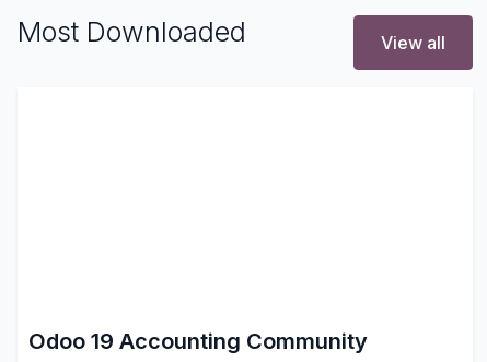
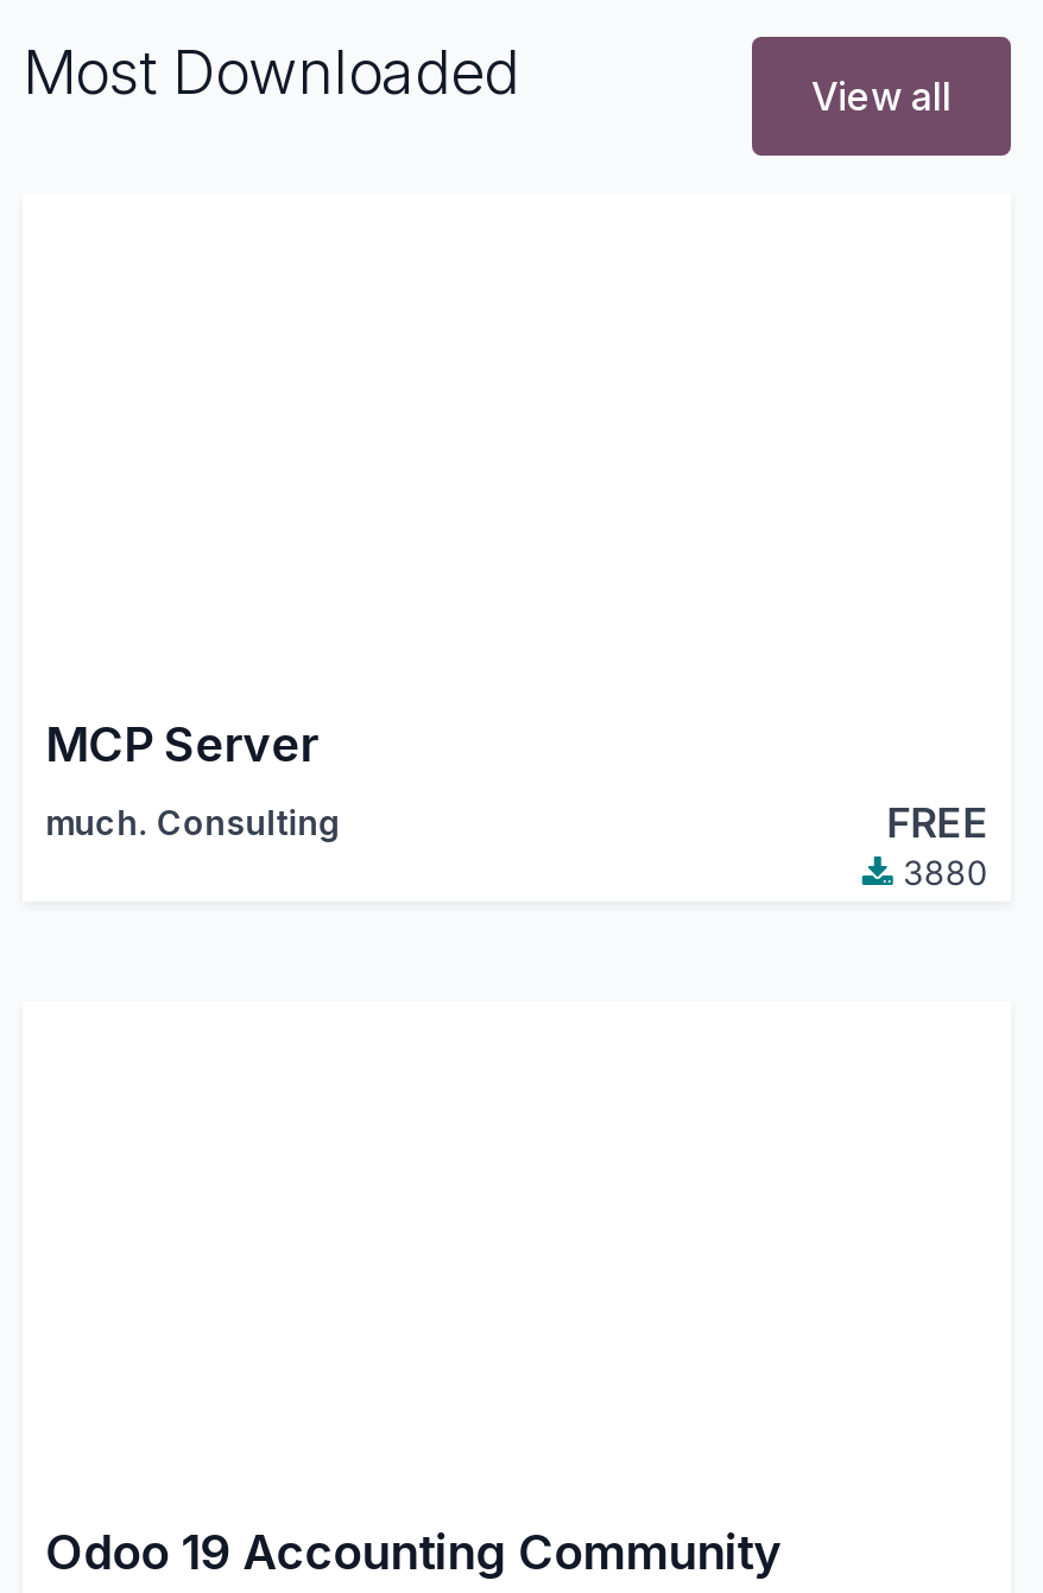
none -> [45,717,988,893] MCP Server | much. Consulting | FREE | 3880

